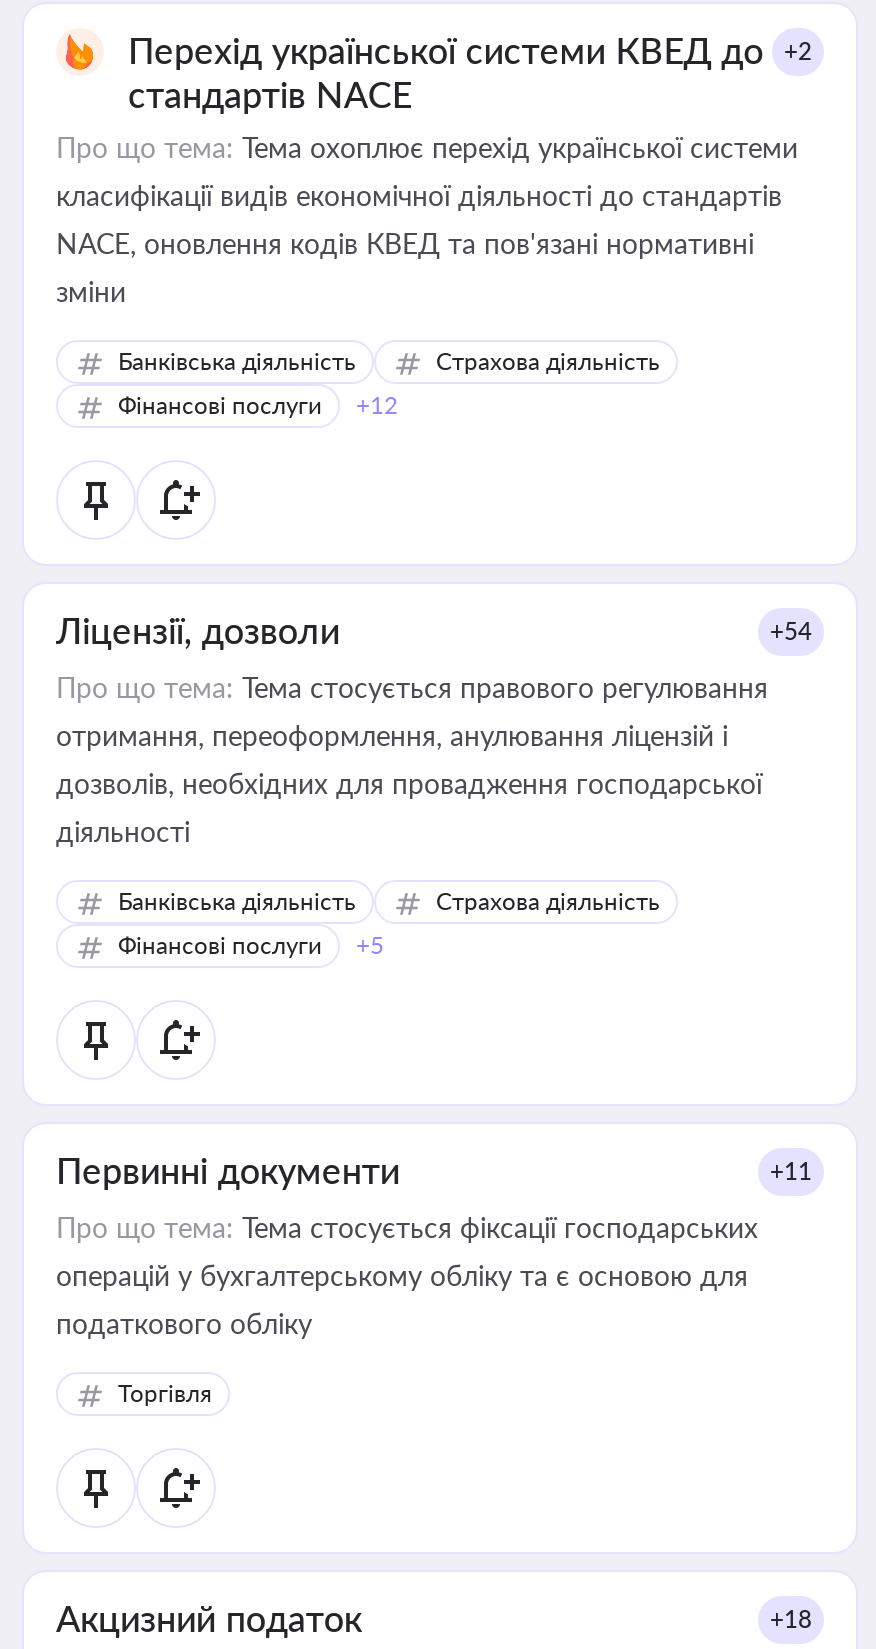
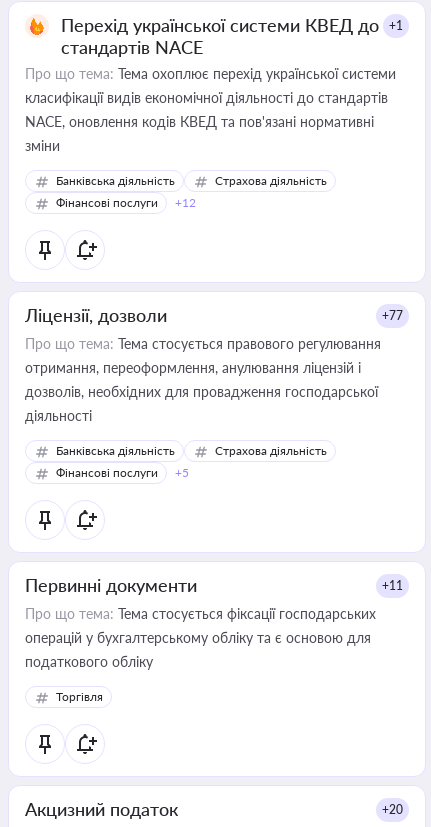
[128,28,812,72] Перехід української системи КВЕД до +2 -> [61,14,403,36] Перехід української системи КВЕД до +1
[770,616,812,646] +54 -> [382,308,403,323] +77
[770,1604,812,1634] +18 -> [382,802,403,817] +20

